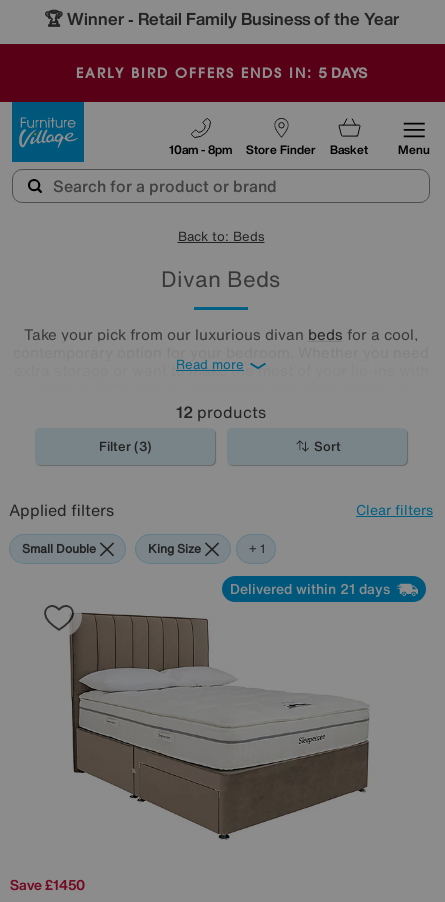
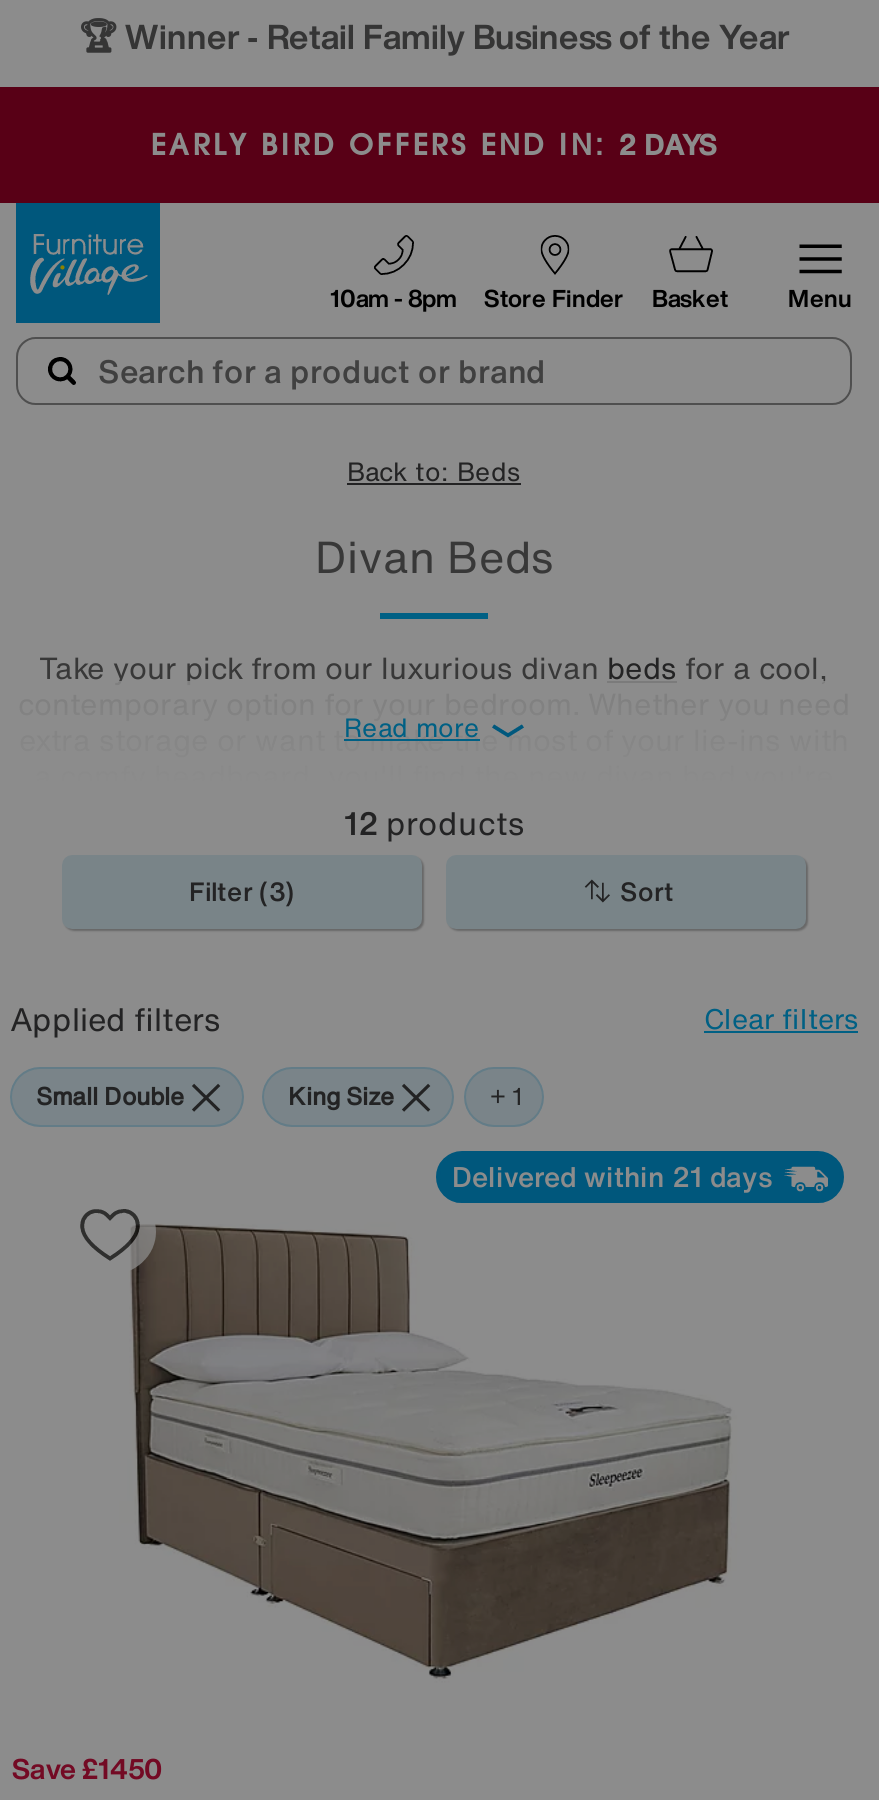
[75,62,366,83] EARLY BIRD OFFERS ENDS IN: 5 DAYS -> [152,123,716,165] EARLY BIRD OFFERS END IN: 2 DAYS

